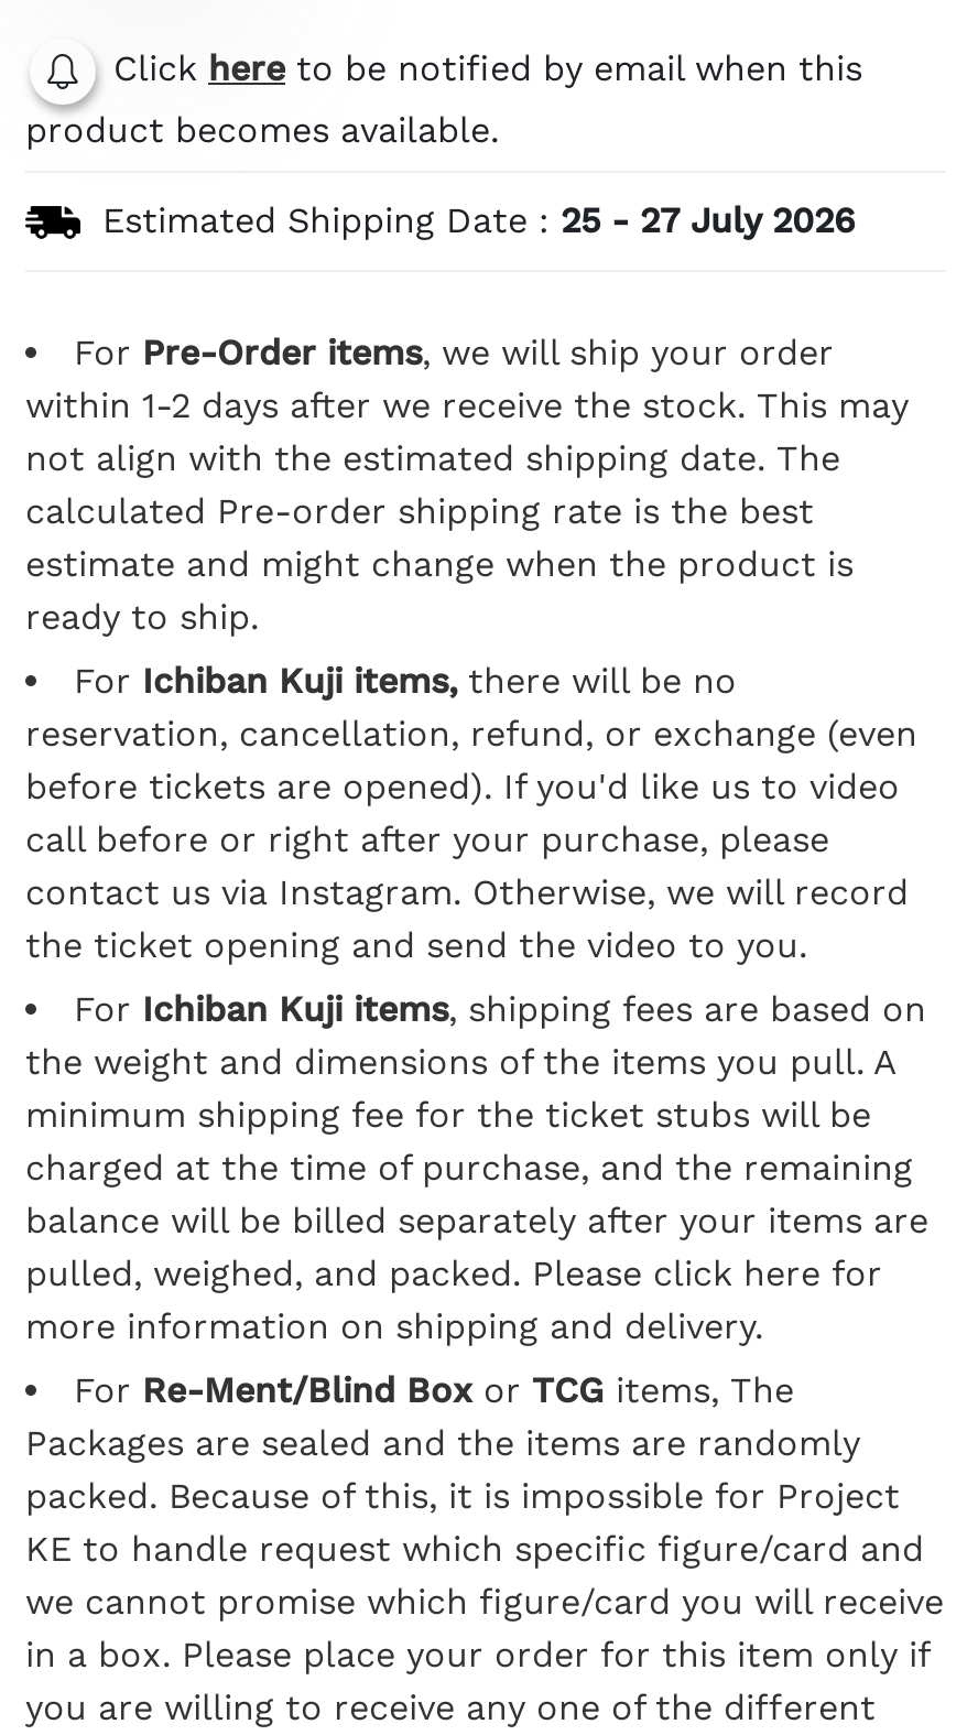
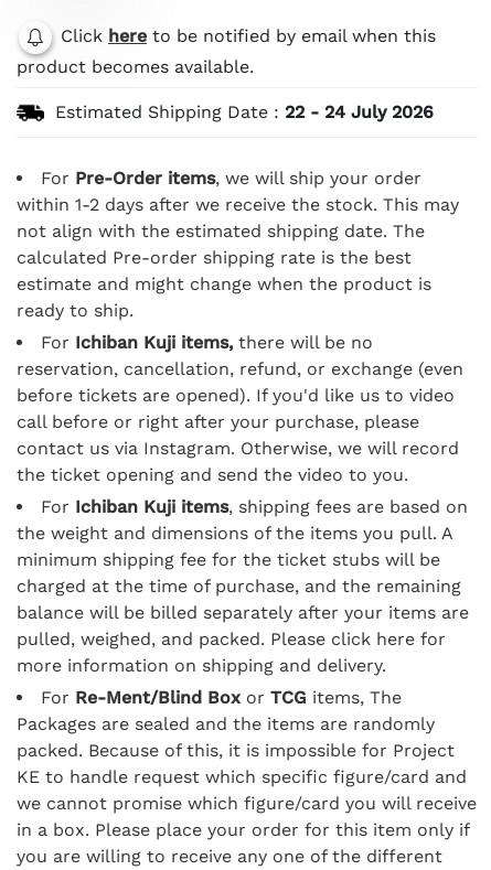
[102,199,856,241] Estimated Shipping Date : 25 - 27 July 2026 -> [55,101,434,122] Estimated Shipping Date : 22 - 24 July 2026

